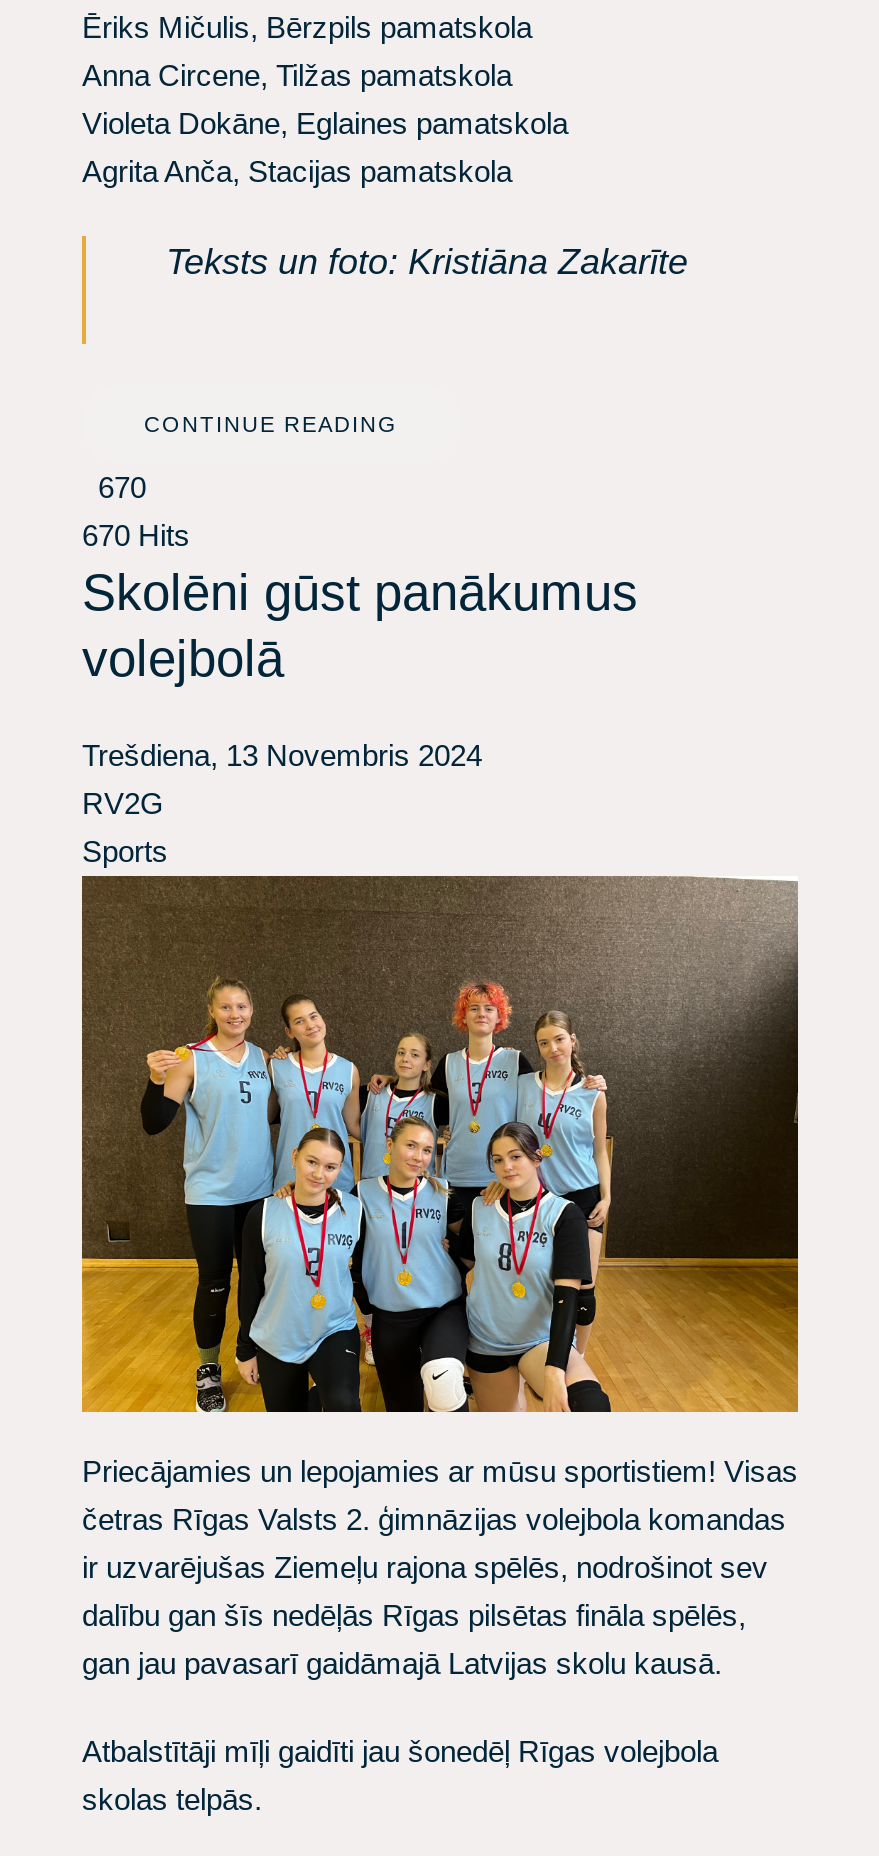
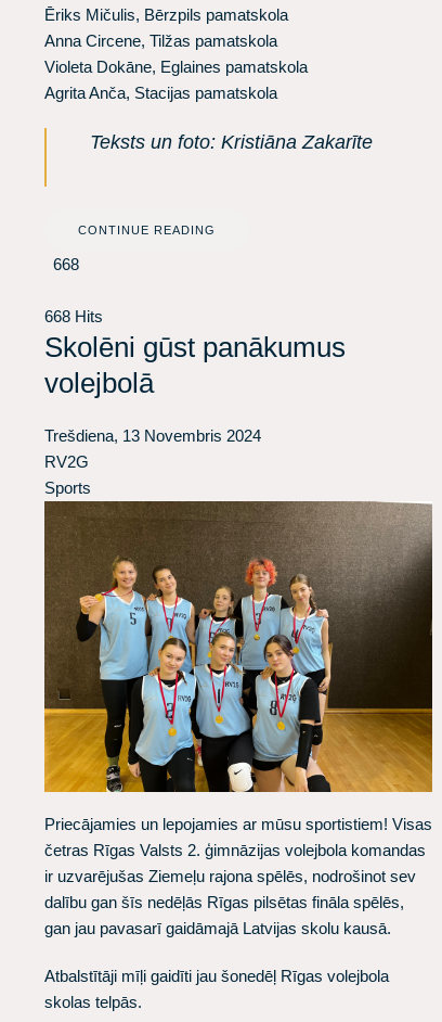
[82,469,146,503] 670 -> [44,255,79,273] 668
[82,517,190,551] 670 Hits -> [44,307,103,325] 668 Hits

